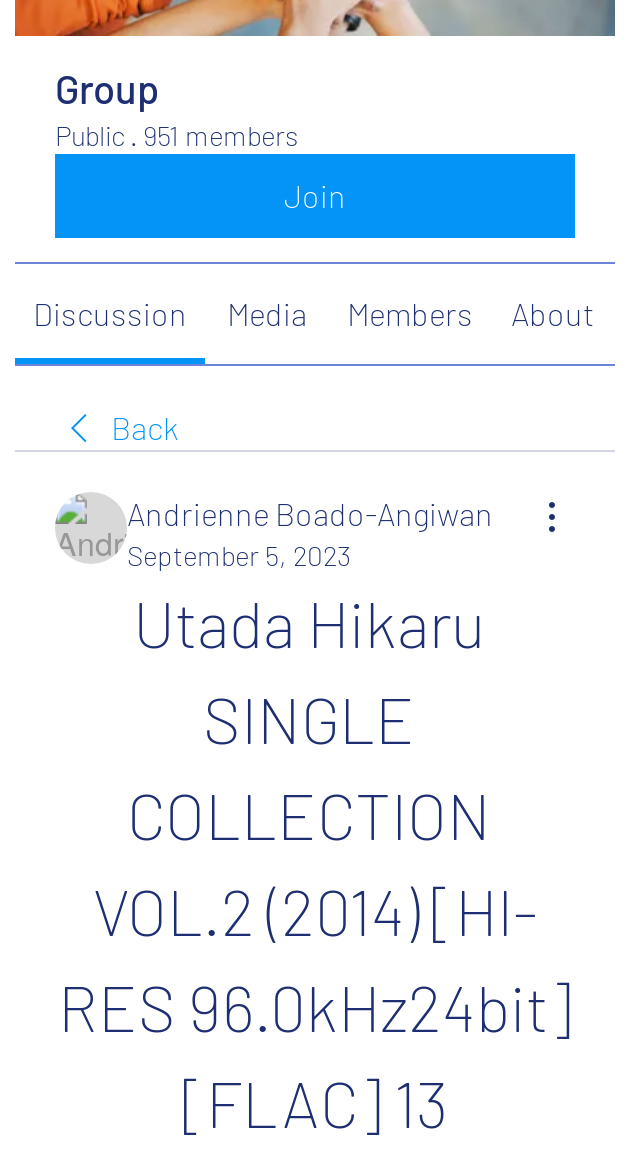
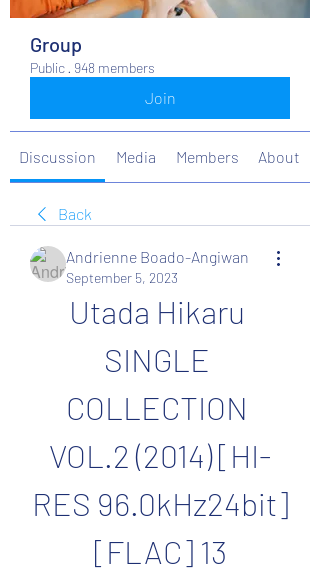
[55,118,299,152] Public 951 members -> [30,59,155,76] Public 948 members

